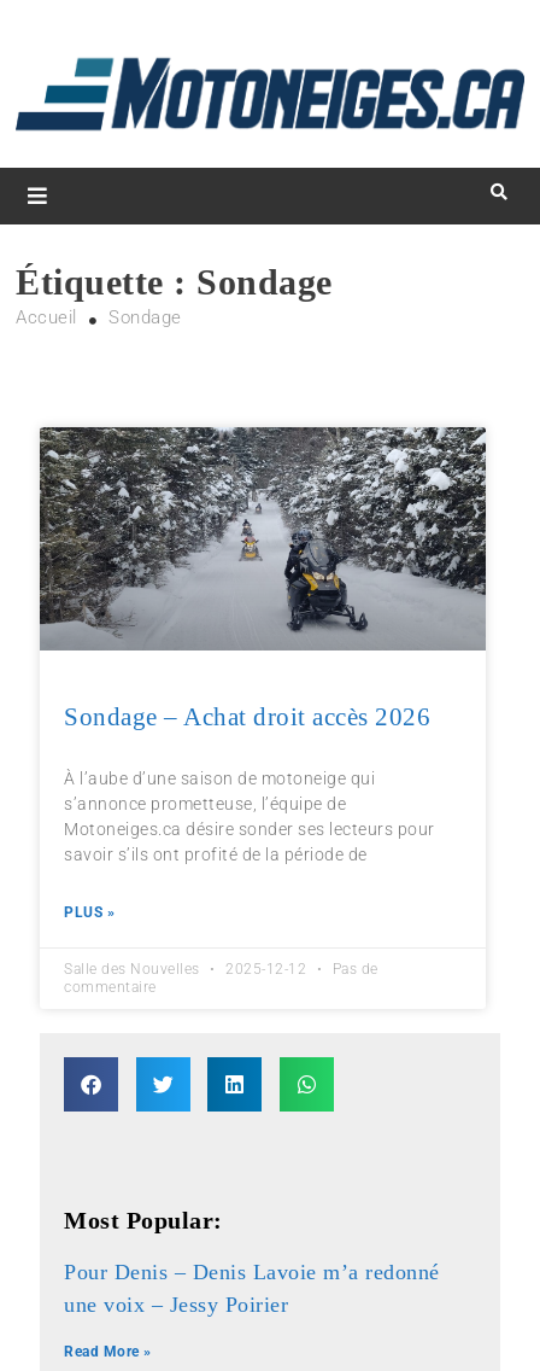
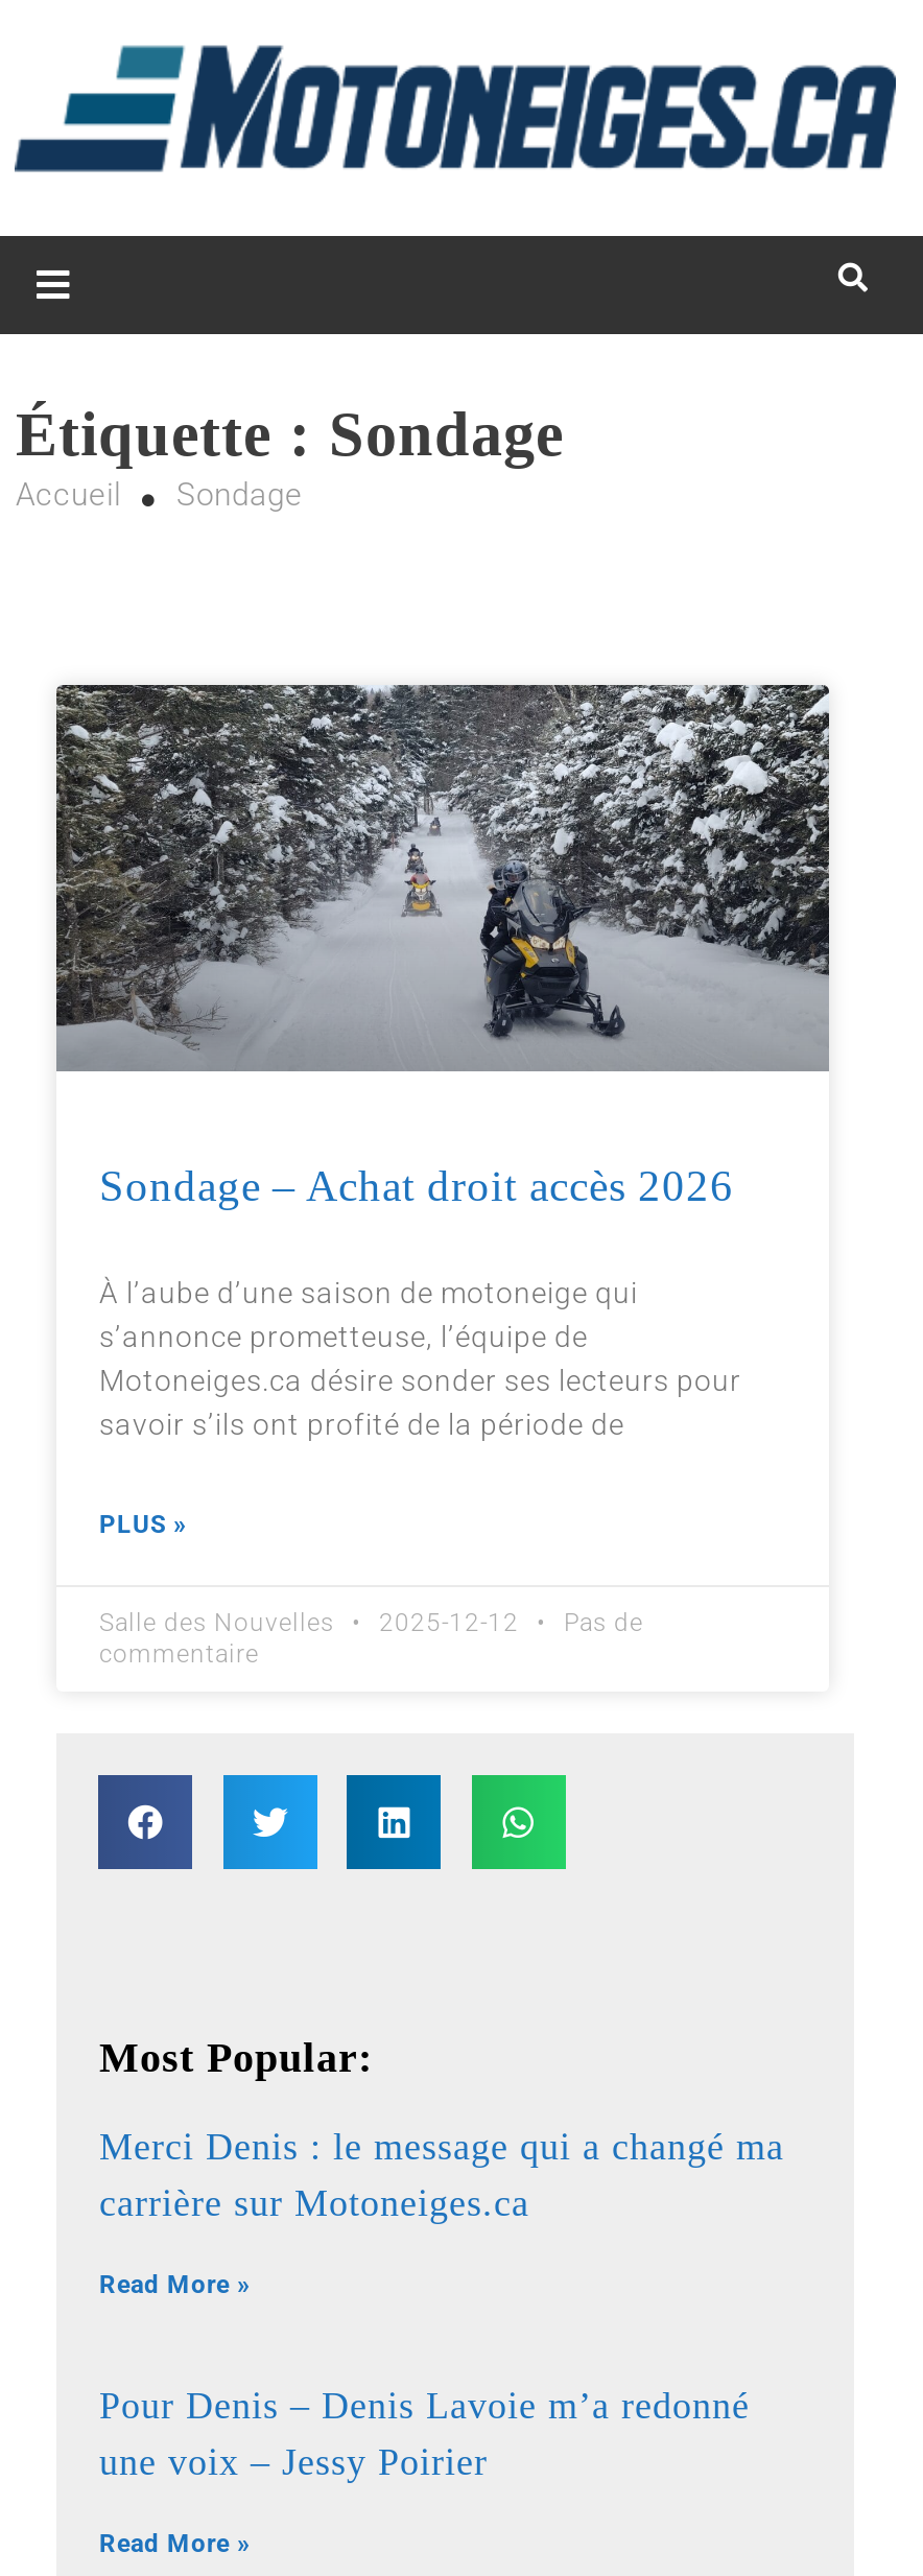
none -> [99,2125,784,2298] Merci Denis : le message qui a changé ma | carrière sur Motoneiges.ca | Read More »

